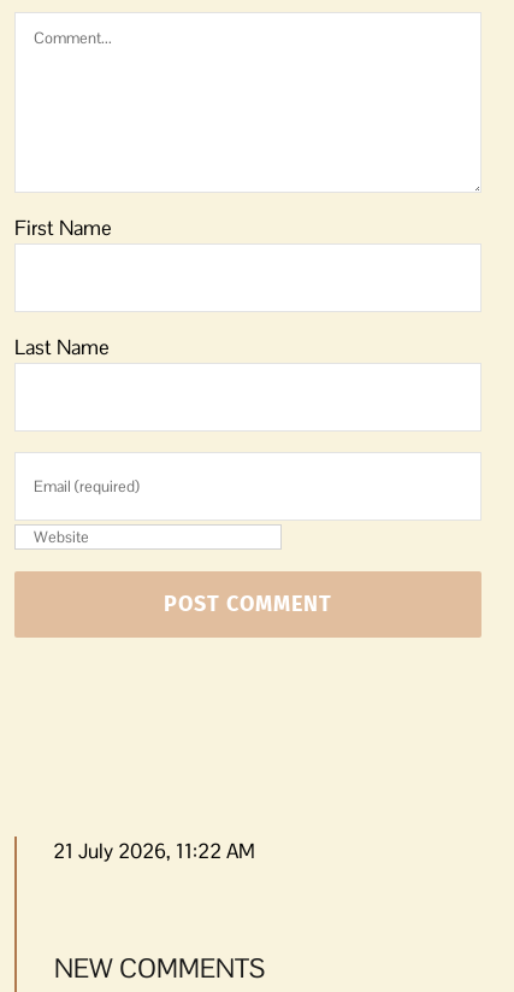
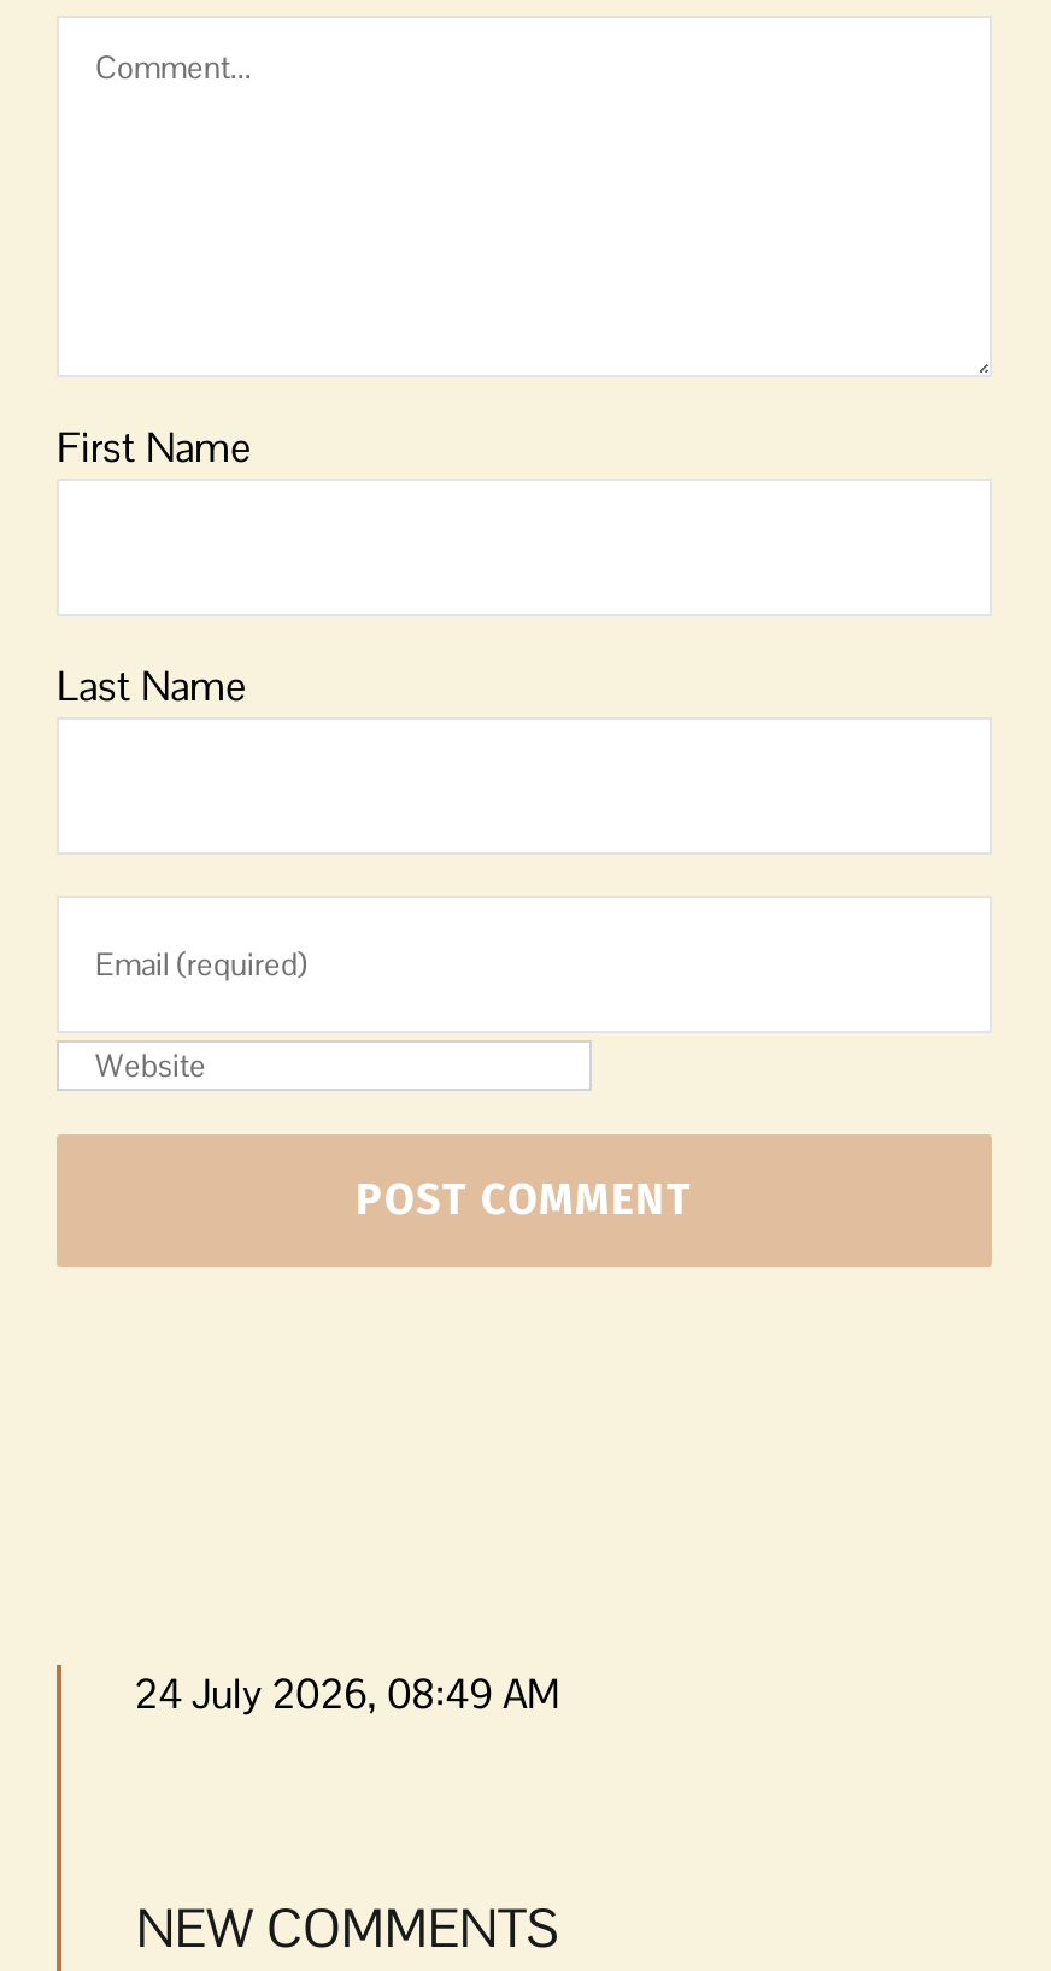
[53,838,255,864] 21 July 2026, 11:22 AM -> [134,1666,560,1719] 24 July 2026, 08:49 AM

